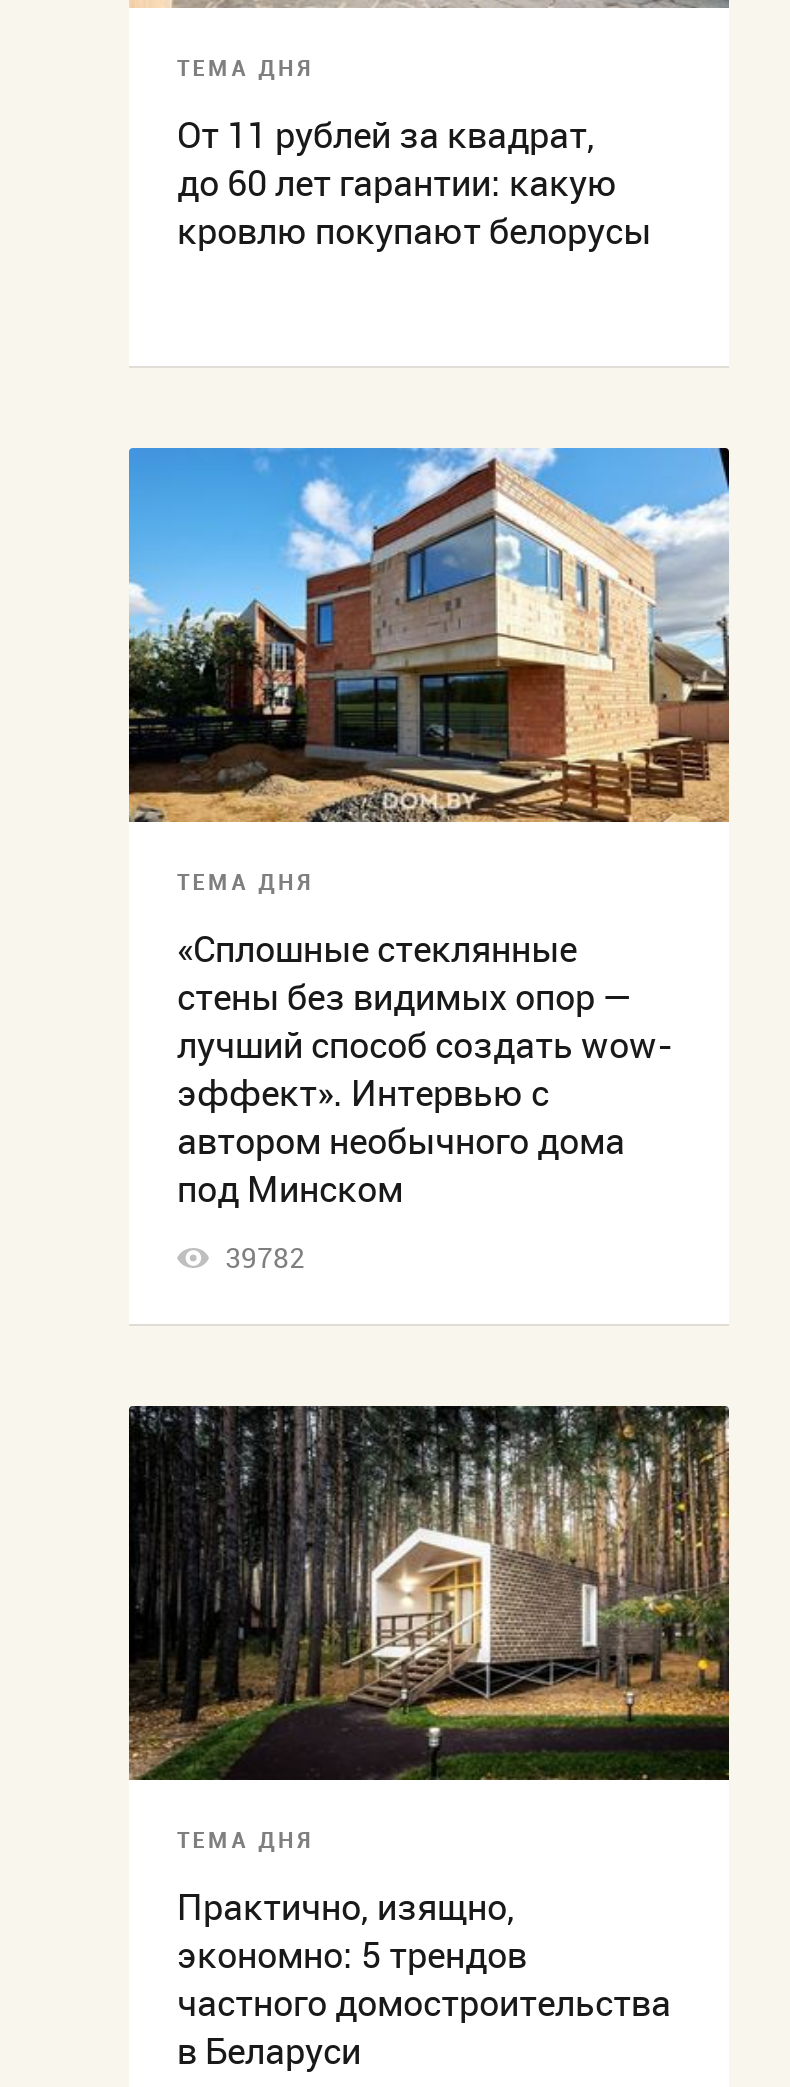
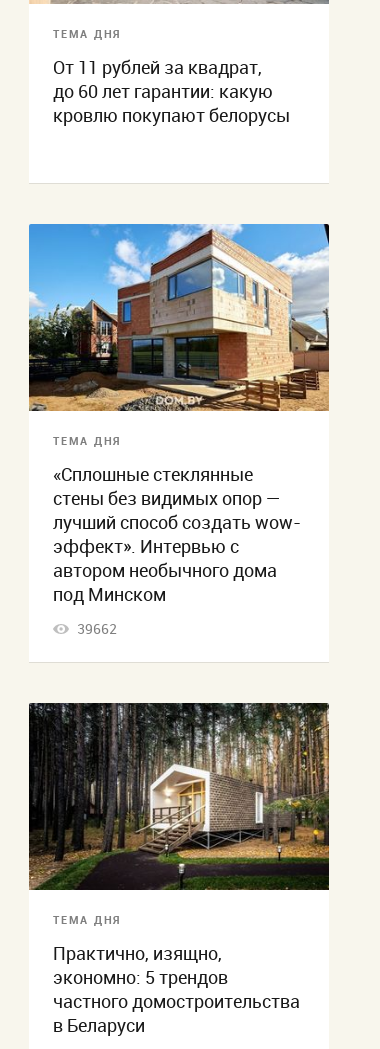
[225,1242,305,1274] 39782 -> [77,621,117,637] 39662

